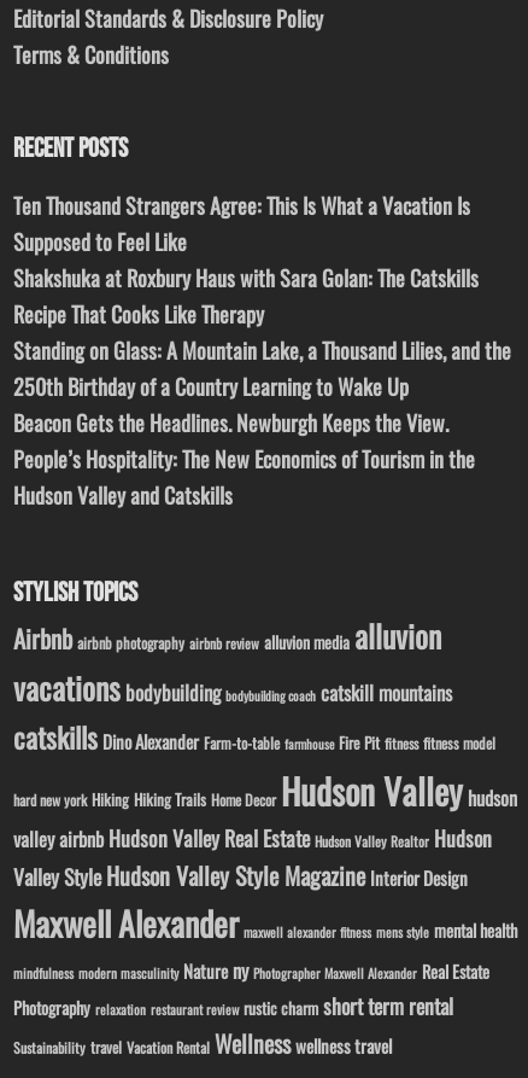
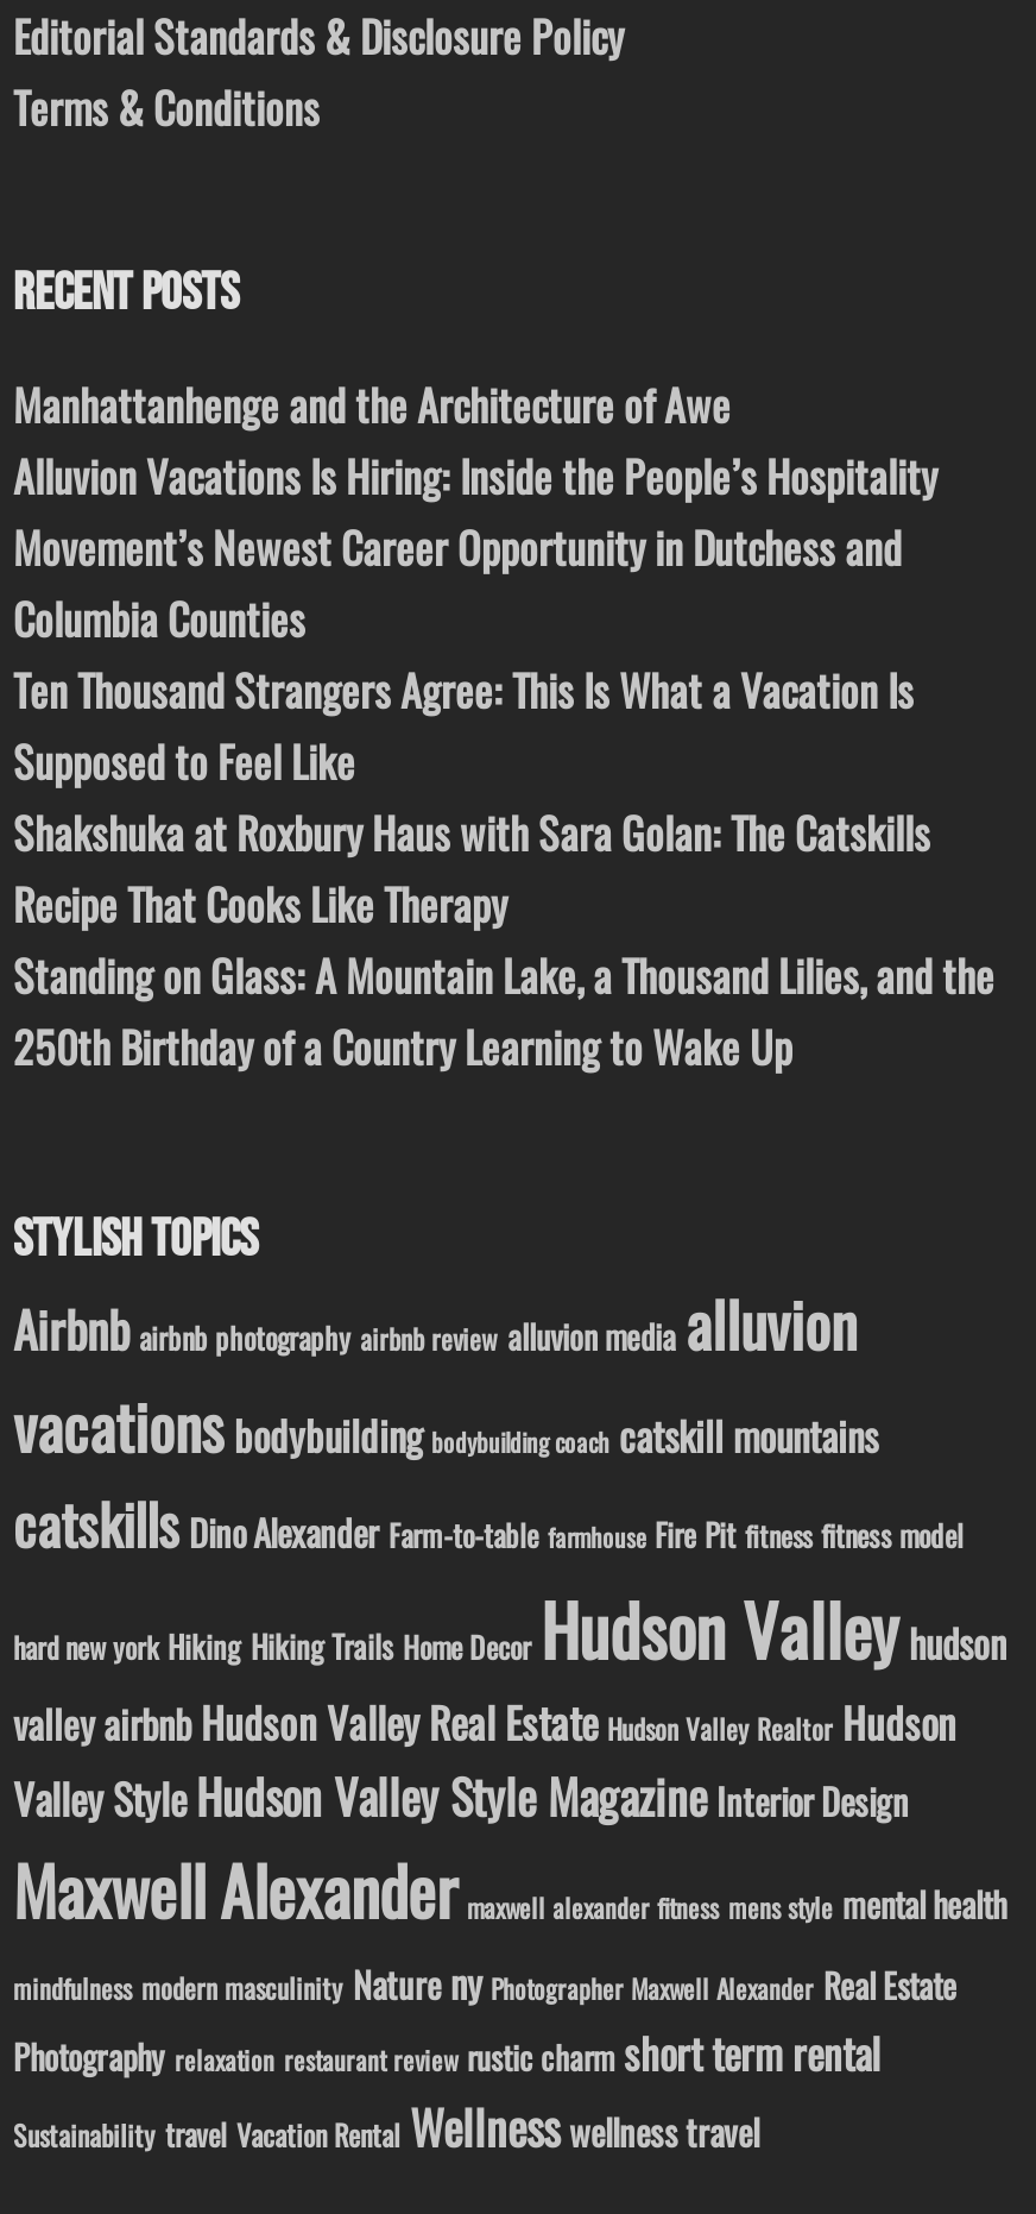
none -> [13,374,937,650] Manhattanhenge and the Architecture of Awe | Alluvion Vacations Is Hiring: Inside the People’s Hospitality | Movement’s Newest Career Opportunity in Dutchess and | Columbia Counties
moved [13,190,511,402] -> [13,659,994,1078]: Ten Thousand Strangers Agree: This Is What a Vacation Is | Supposed to Feel Like | Shakshuka at Roxbury Haus with Sara Golan: The Catskills | Recipe That Cooks Like Therapy | Standing on Glass: A Mountain Lake, a Thousand Lilies, and the | 250th Birthday of a Country Learning to Wake Up
[13,407,475,511] Beacon Gets the Headlines. Newburgh Keeps the View. | People’s Hospitality: The New Economics of Tourism in the | Hudson Valley and Catskills -> none

